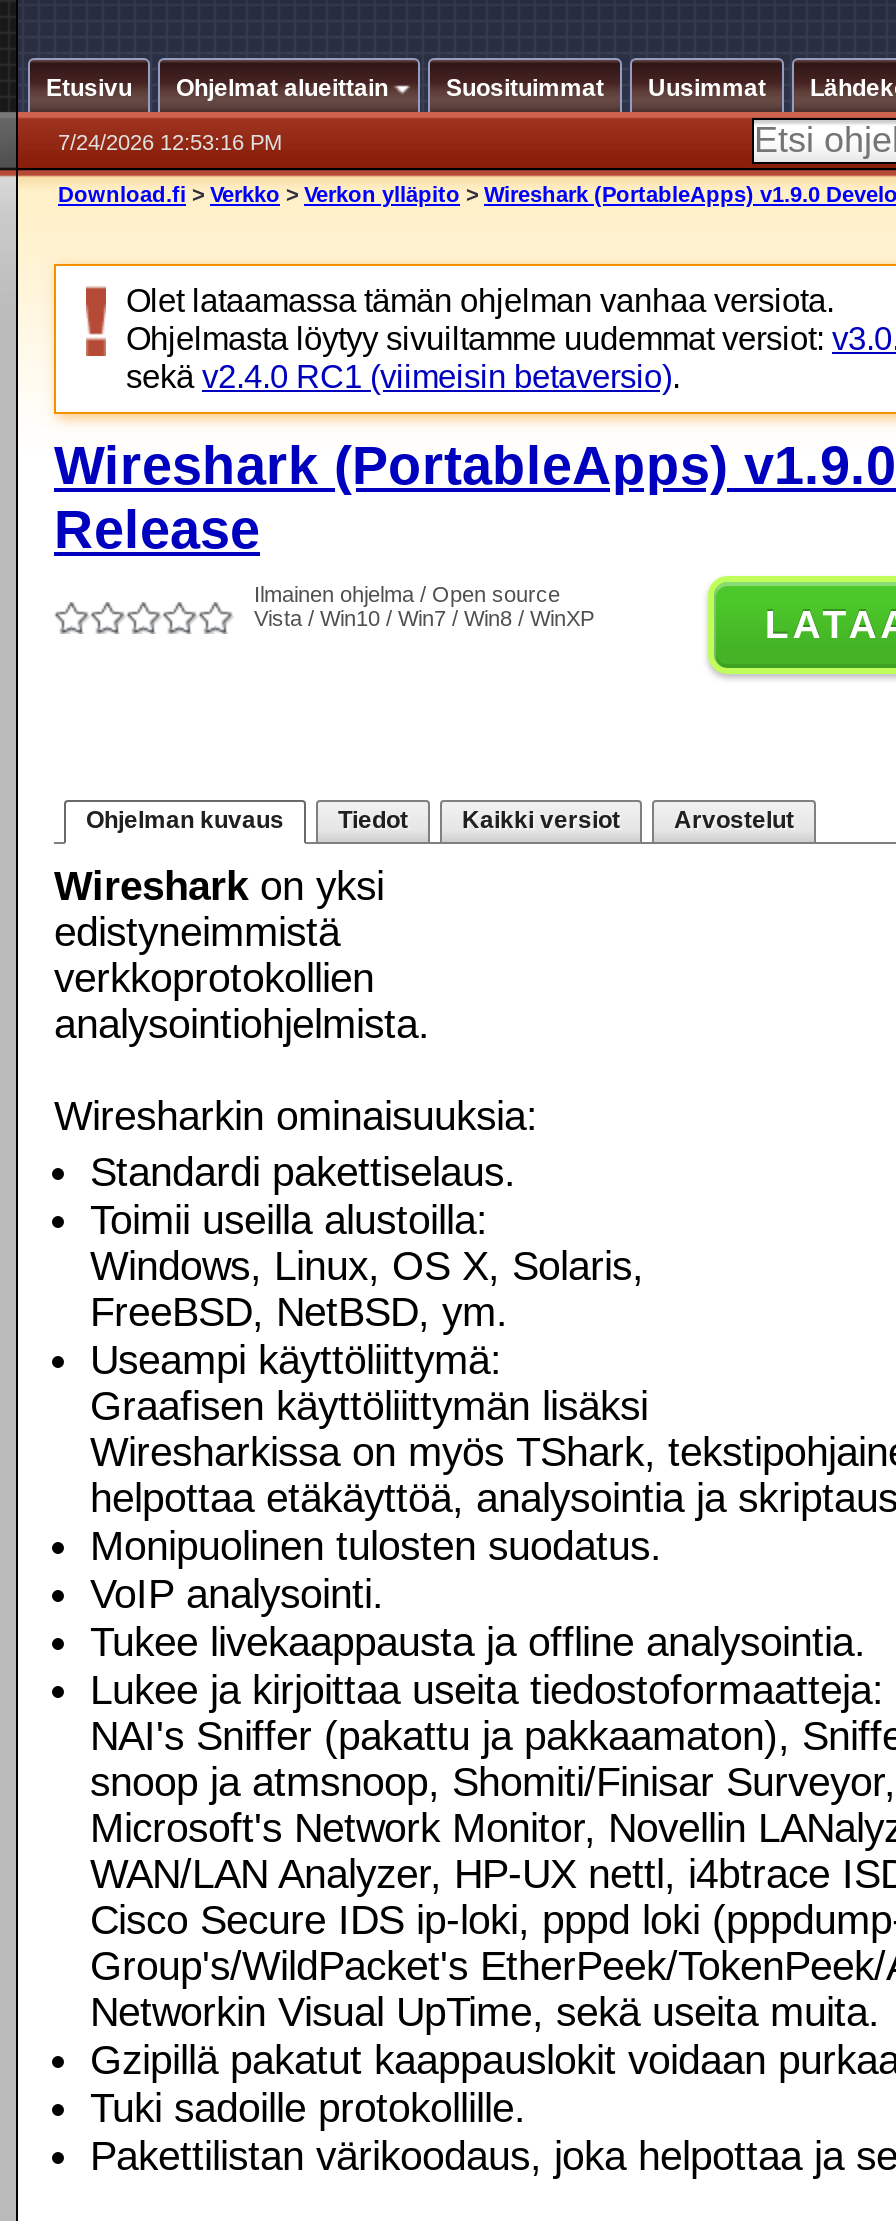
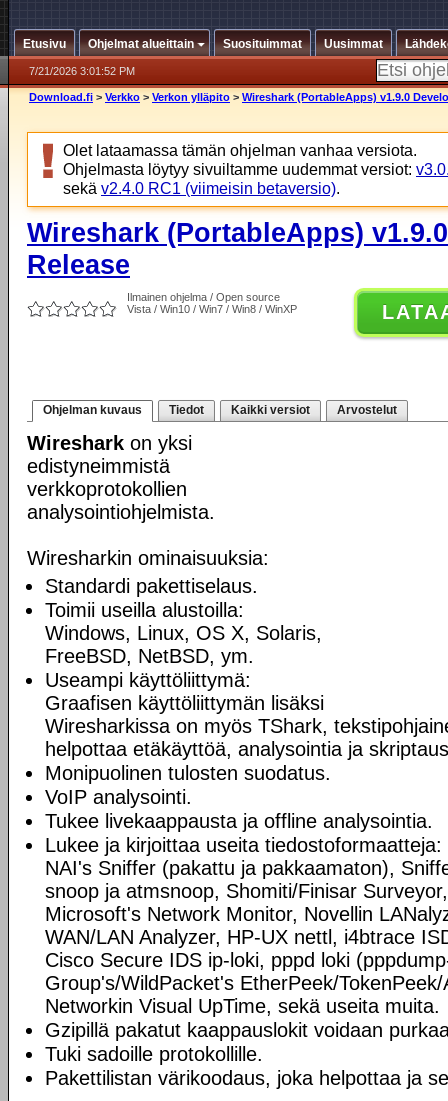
[58,130,282,154] 7/24/2026 12:53:16 PM -> [29,65,135,77] 7/21/2026 3:01:52 PM

